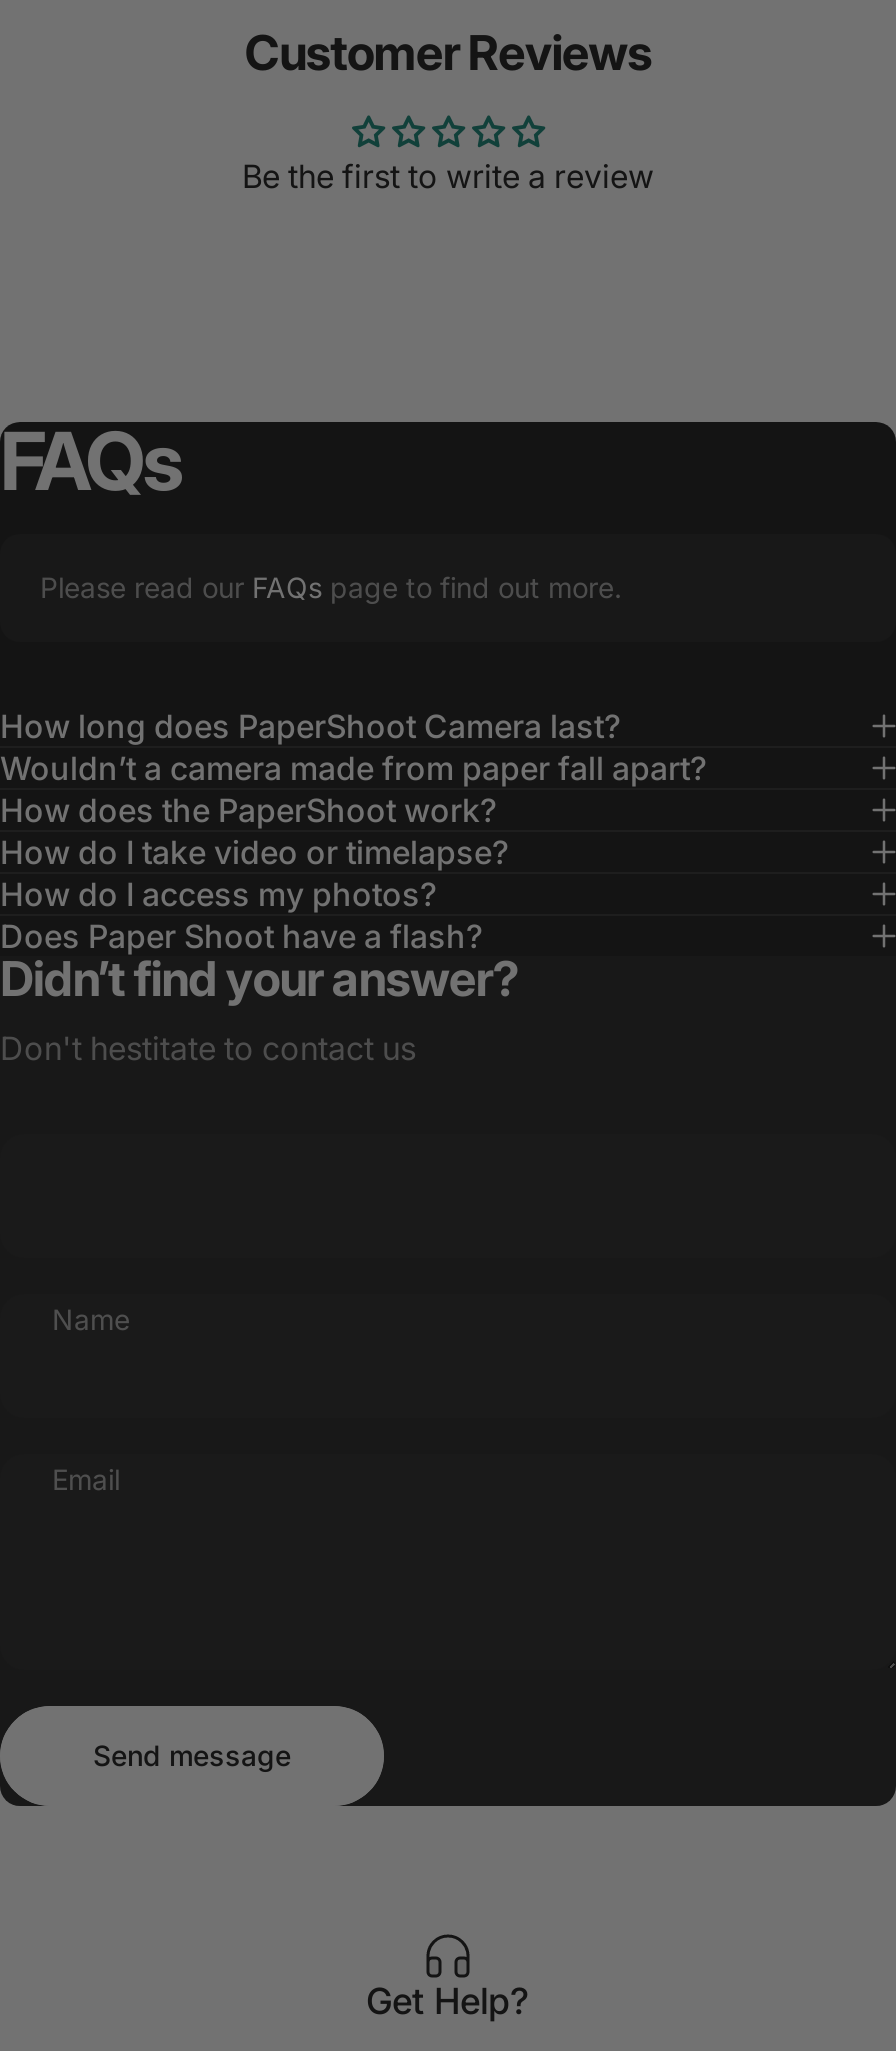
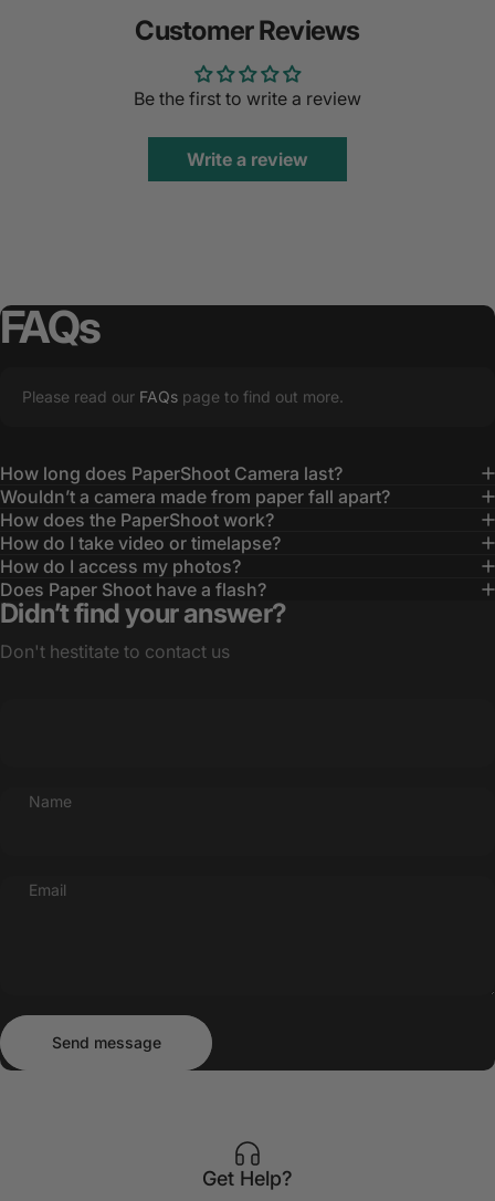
none -> [187,148,308,171] Write a review

